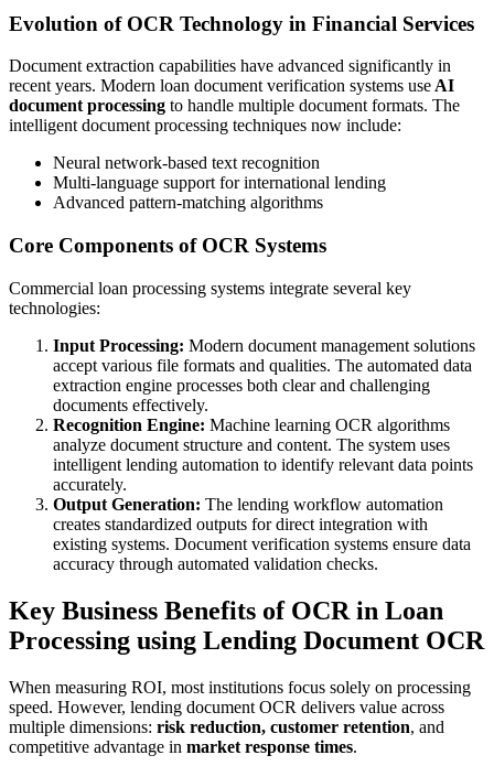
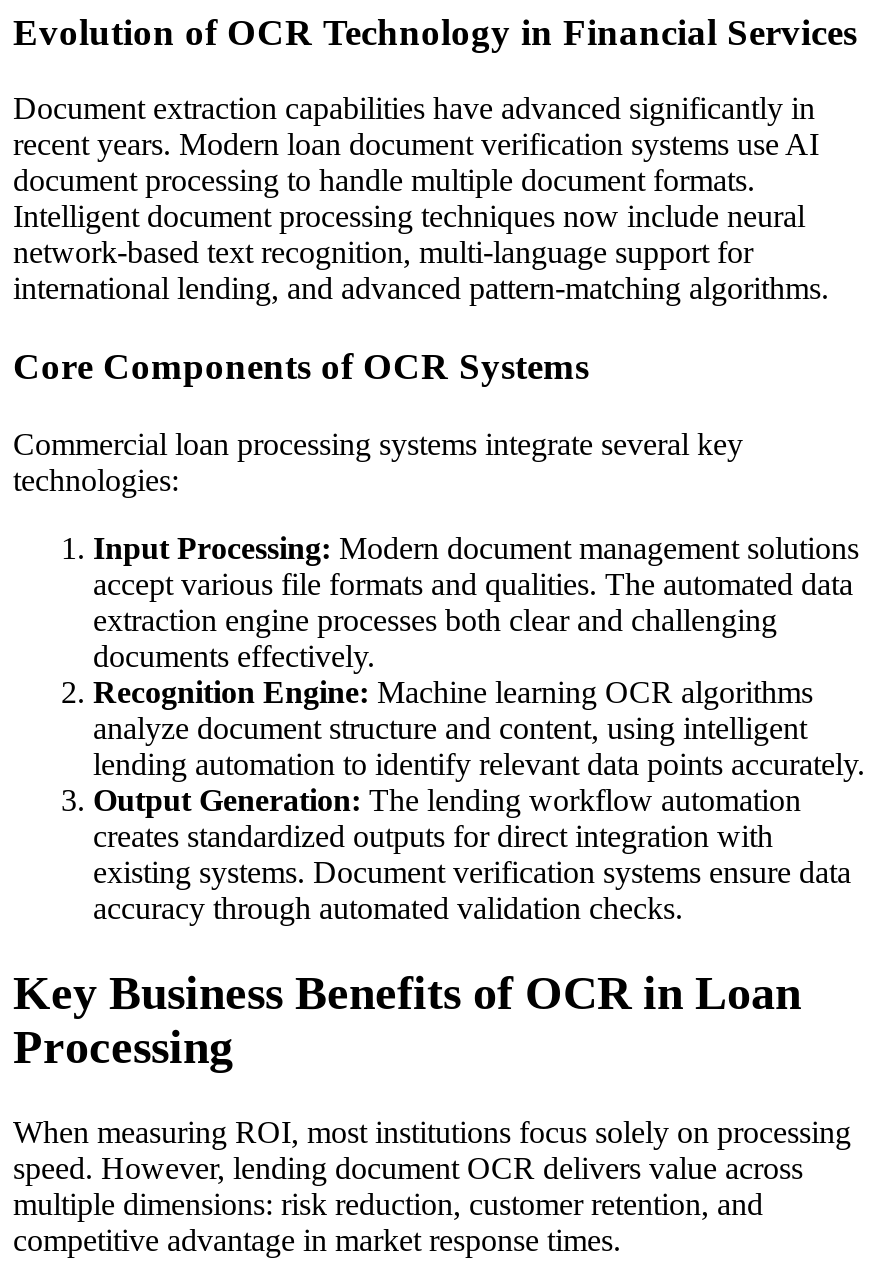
[9,96,460,212] document processing to handle multiple document formats. The | intelligent document processing techniques now include: | Neural network-based text recognition | Multi-language support for international lending | Advanced pattern-matching algorithms -> [13,164,829,306] document processing to handle multiple document formats. | Intelligent document processing techniques now include neural | network-based text recognition, multi-language support for | international lending, and advanced pattern-matching algorithms.
[53,435,473,493] analyze document structure and content. The system uses | intelligent lending automation to identify relevant data points | accurately. -> [93,710,865,780] analyze document structure and content, using intelligent | lending automation to identify relevant data points accurately.
[9,626,484,654] Processing using Lending Document OCR -> [13,1020,233,1072] Processing

